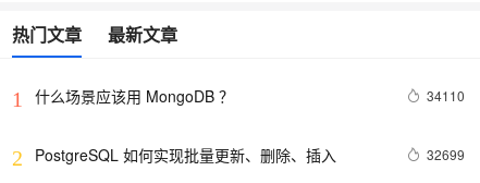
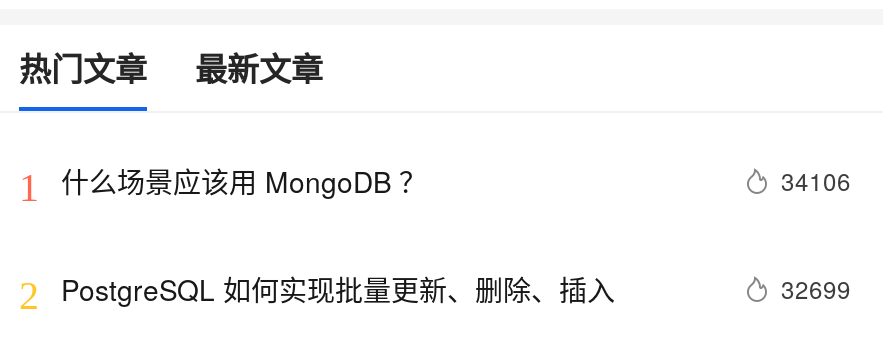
[427,86,465,105] 34110 -> [781,164,851,198] 34106

